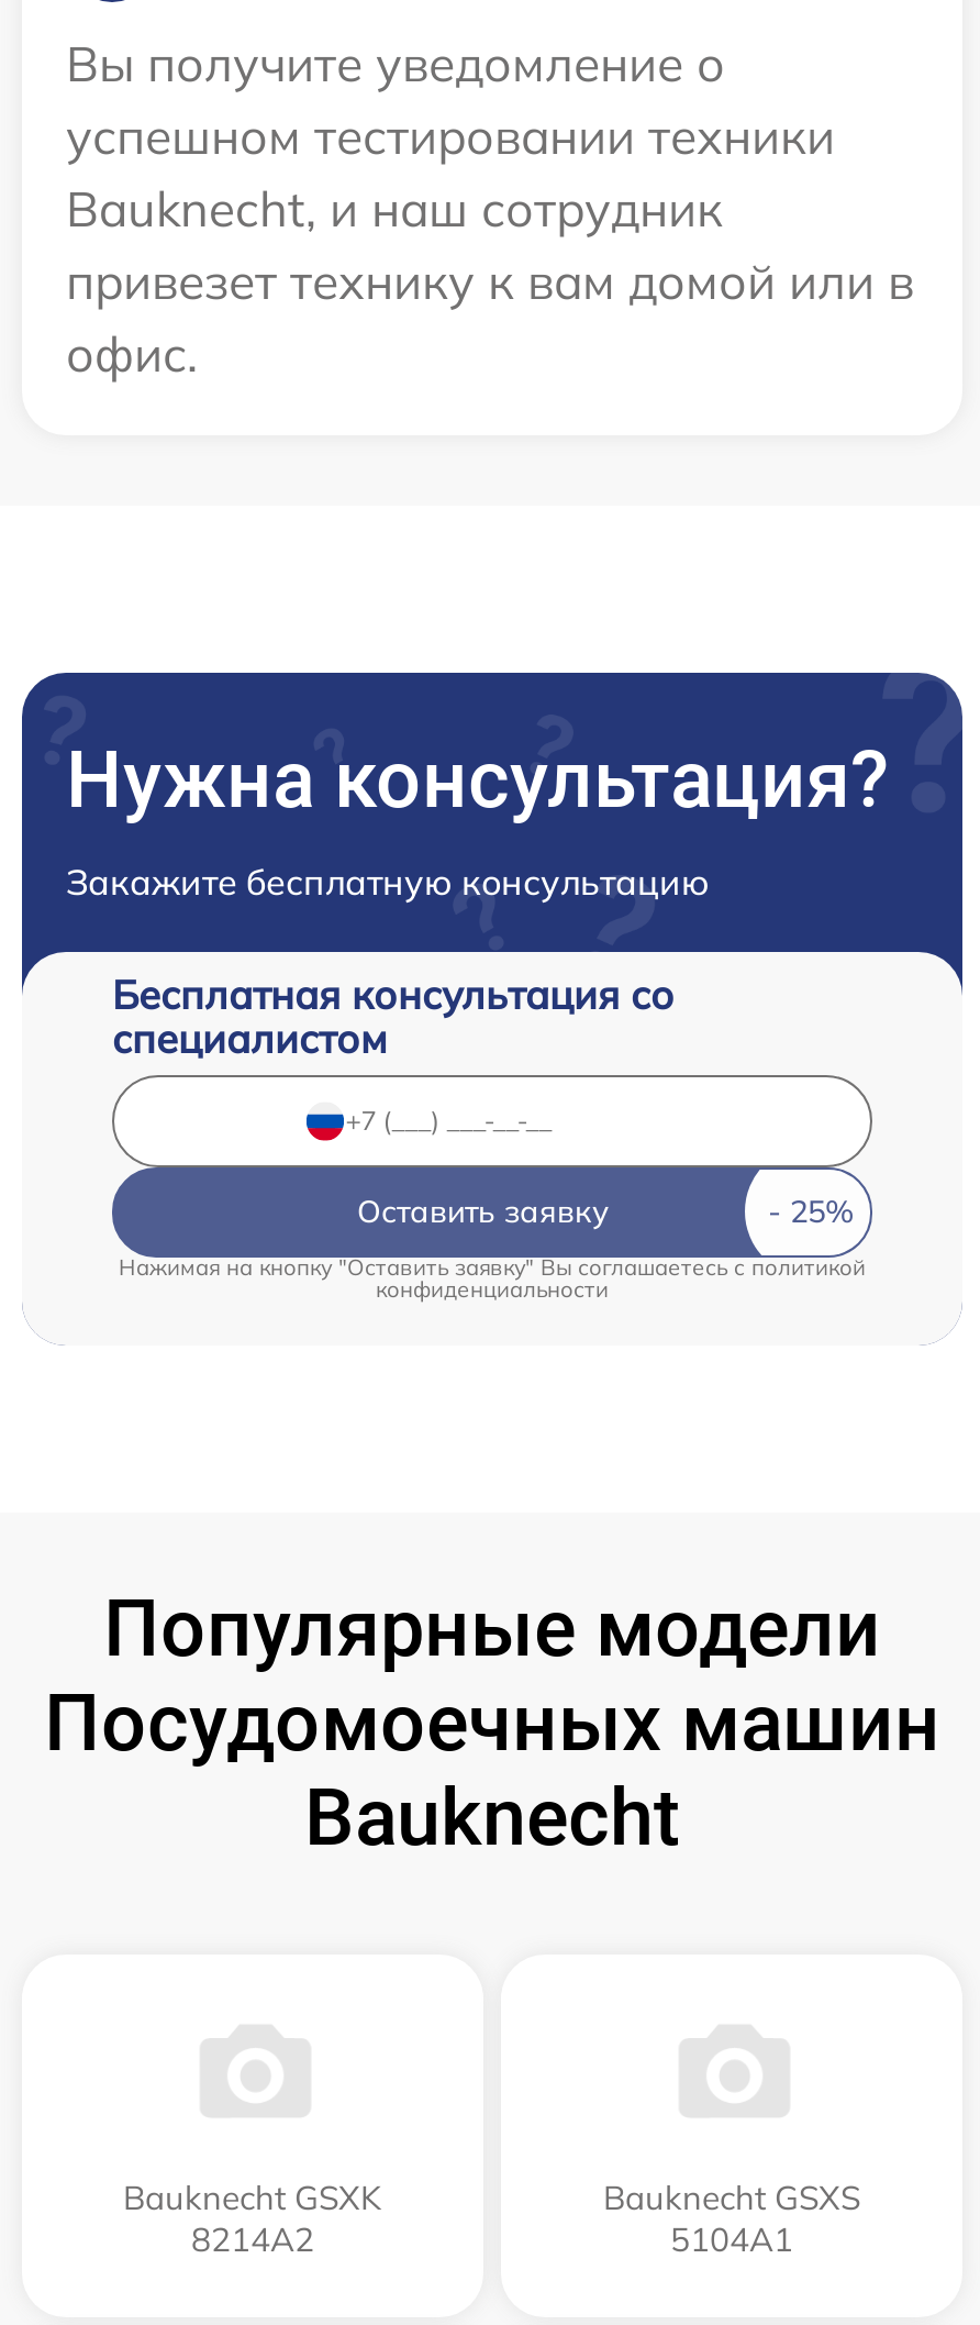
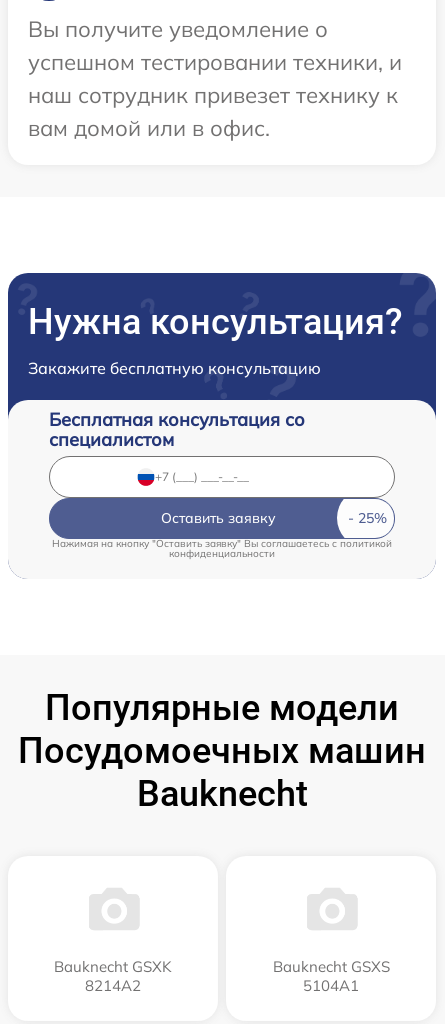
[66,105,914,384] успешном тестировании техники | Bauknecht, и наш сотрудник | привезет технику к вам домой или в | офис. -> [28,48,402,142] успешном тестировании техники, и | наш сотрудник привезет технику к | вам домой или в офис.

